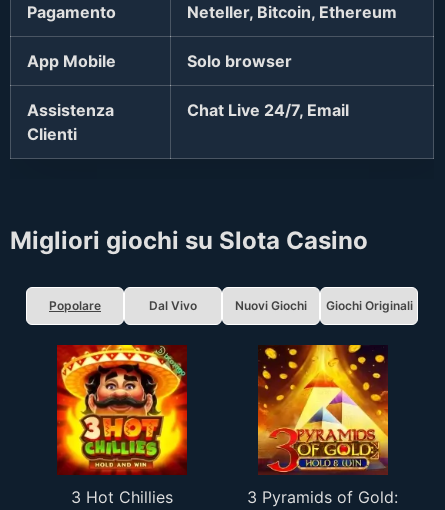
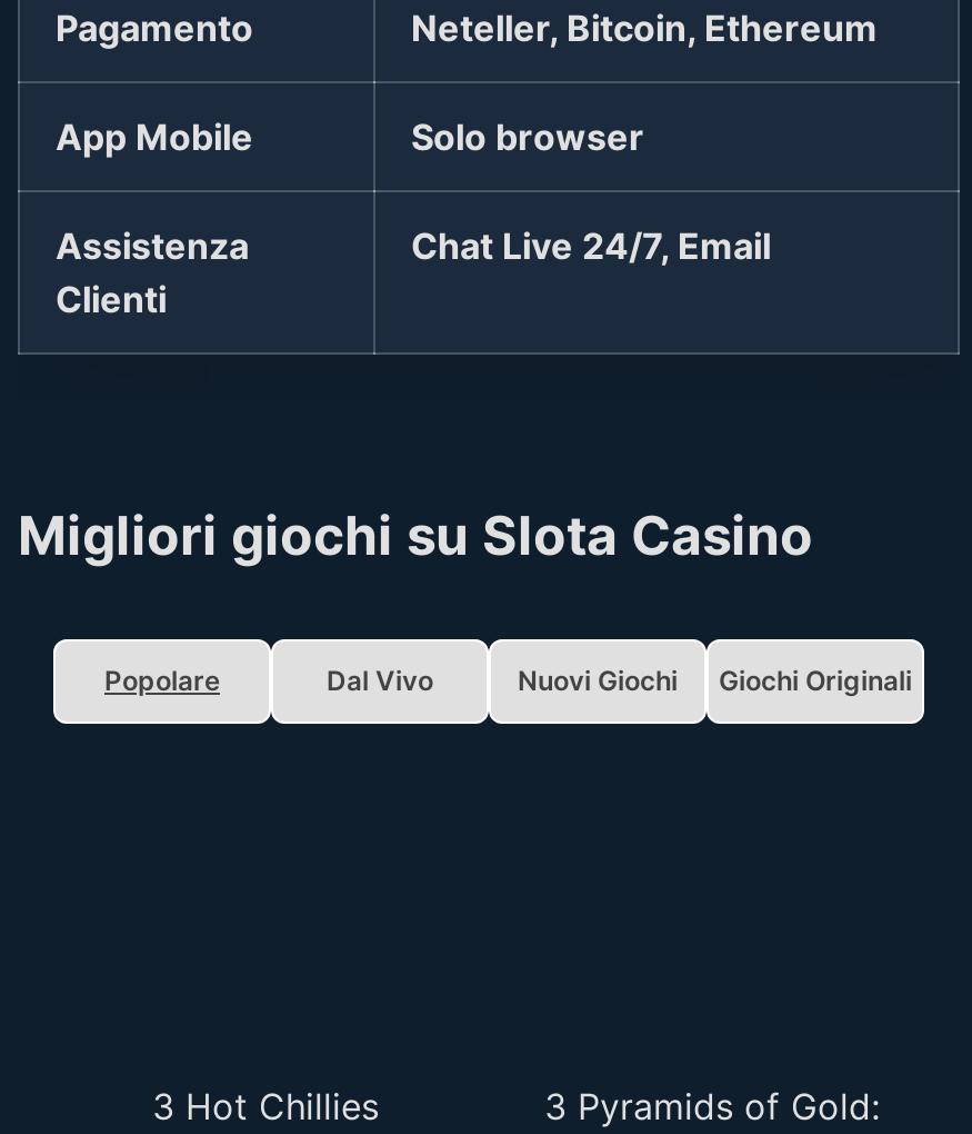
[56,344,188,476] [image] -> none
[257,344,389,475] [image] -> none

